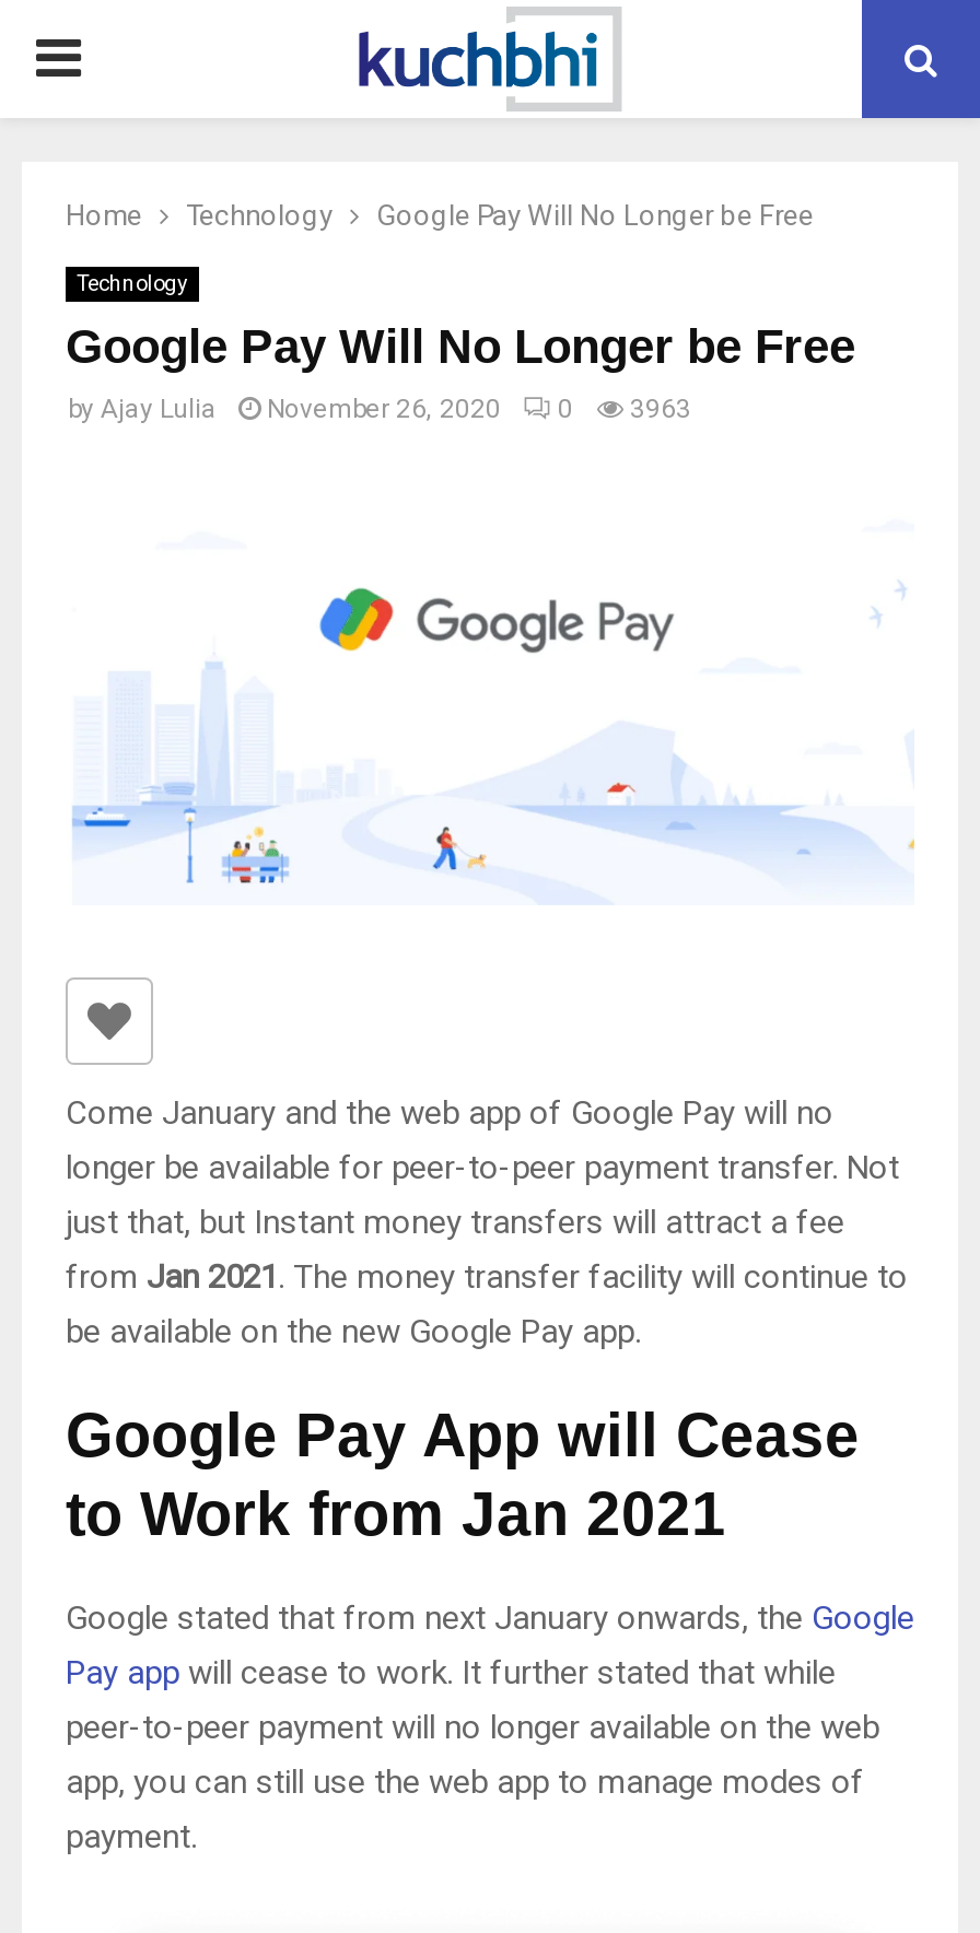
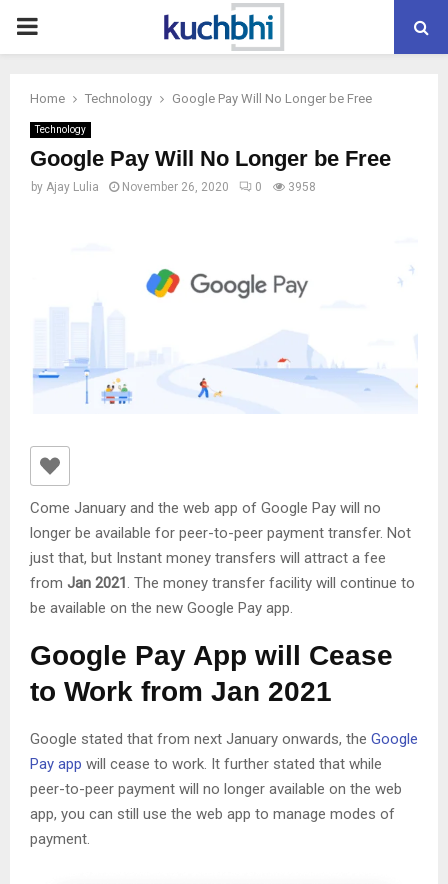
[68,394,691,424] by Ajay Lulia November 26, 2020 0 3963 -> [31,180,316,194] by Ajay Lulia November 26, 2020 0 3958

